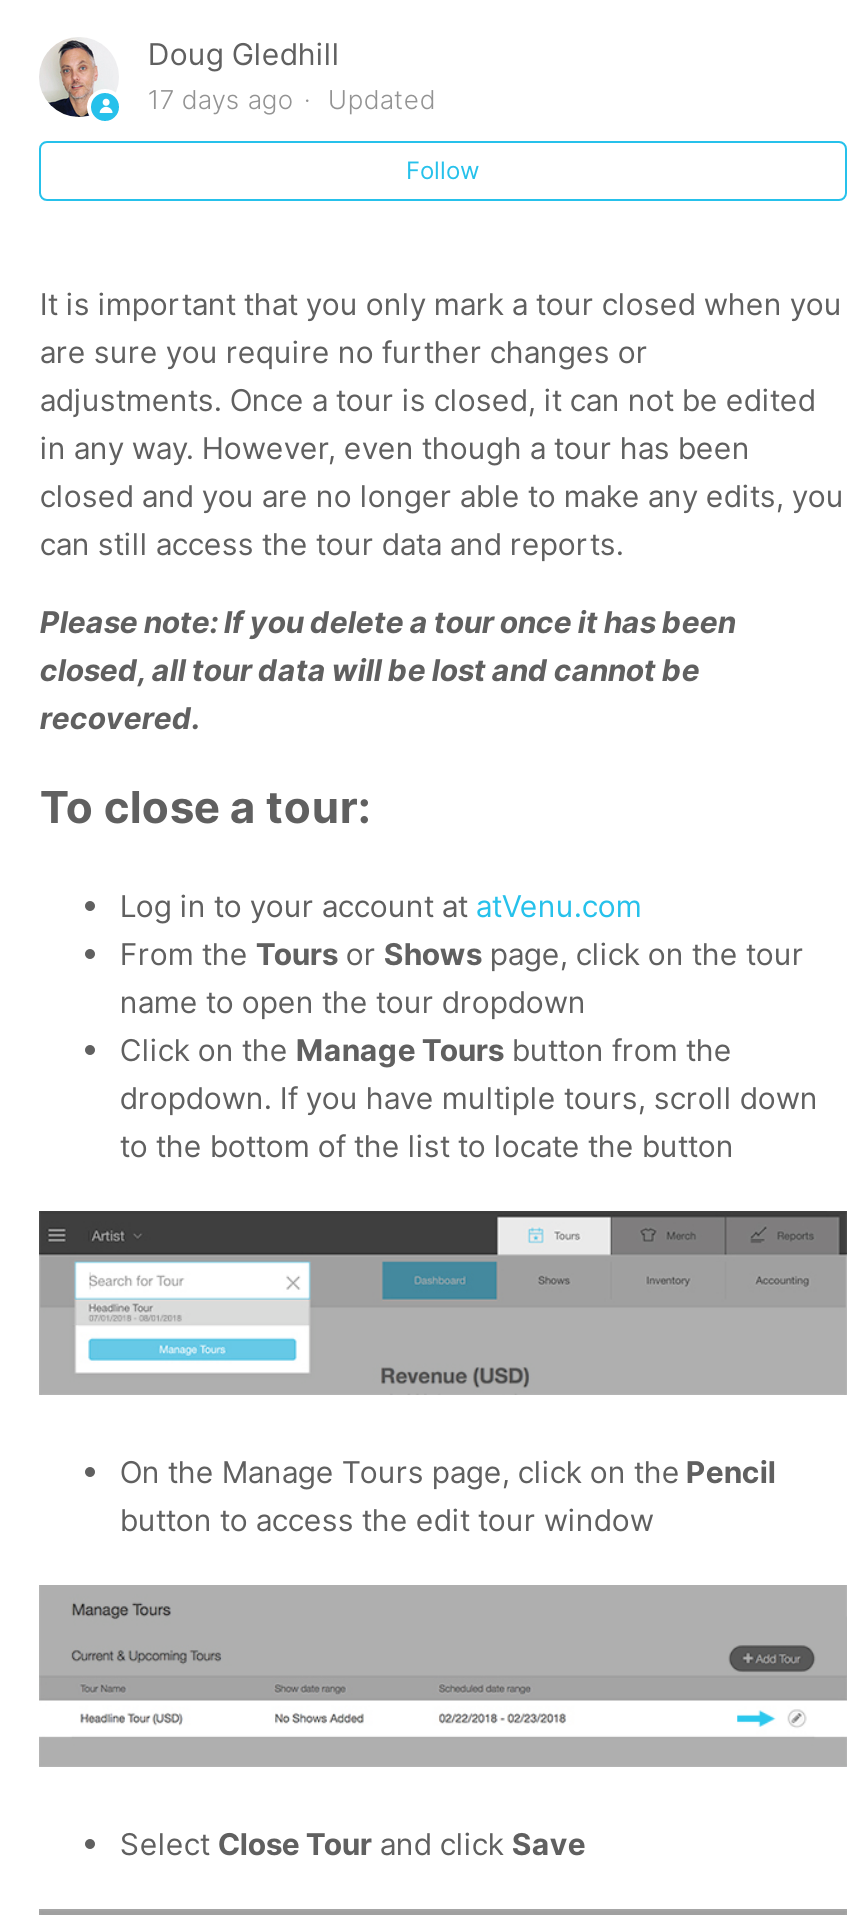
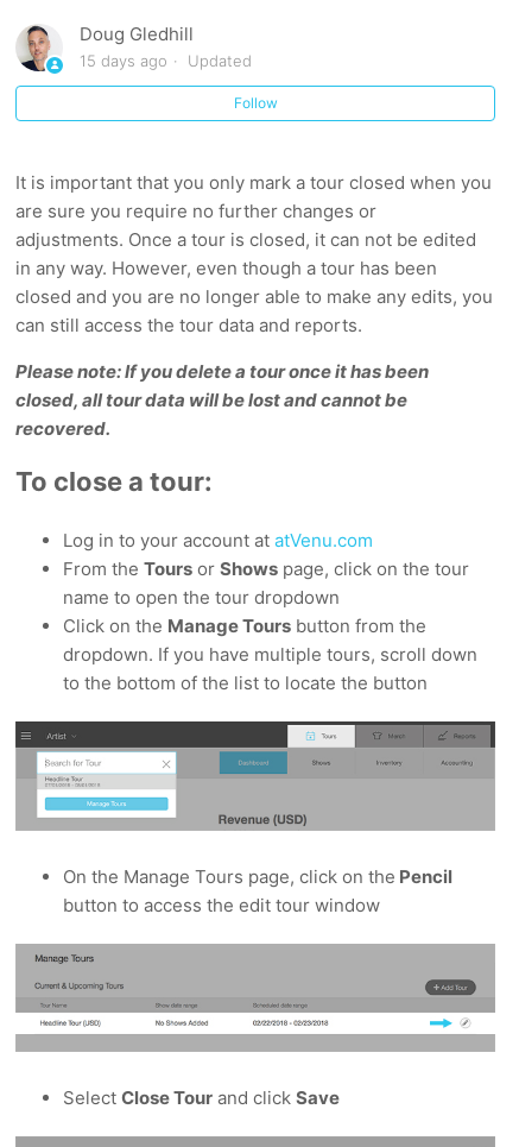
[148,84,436,116] 17 days ago Updated -> [80,52,252,71] 15 days ago Updated

